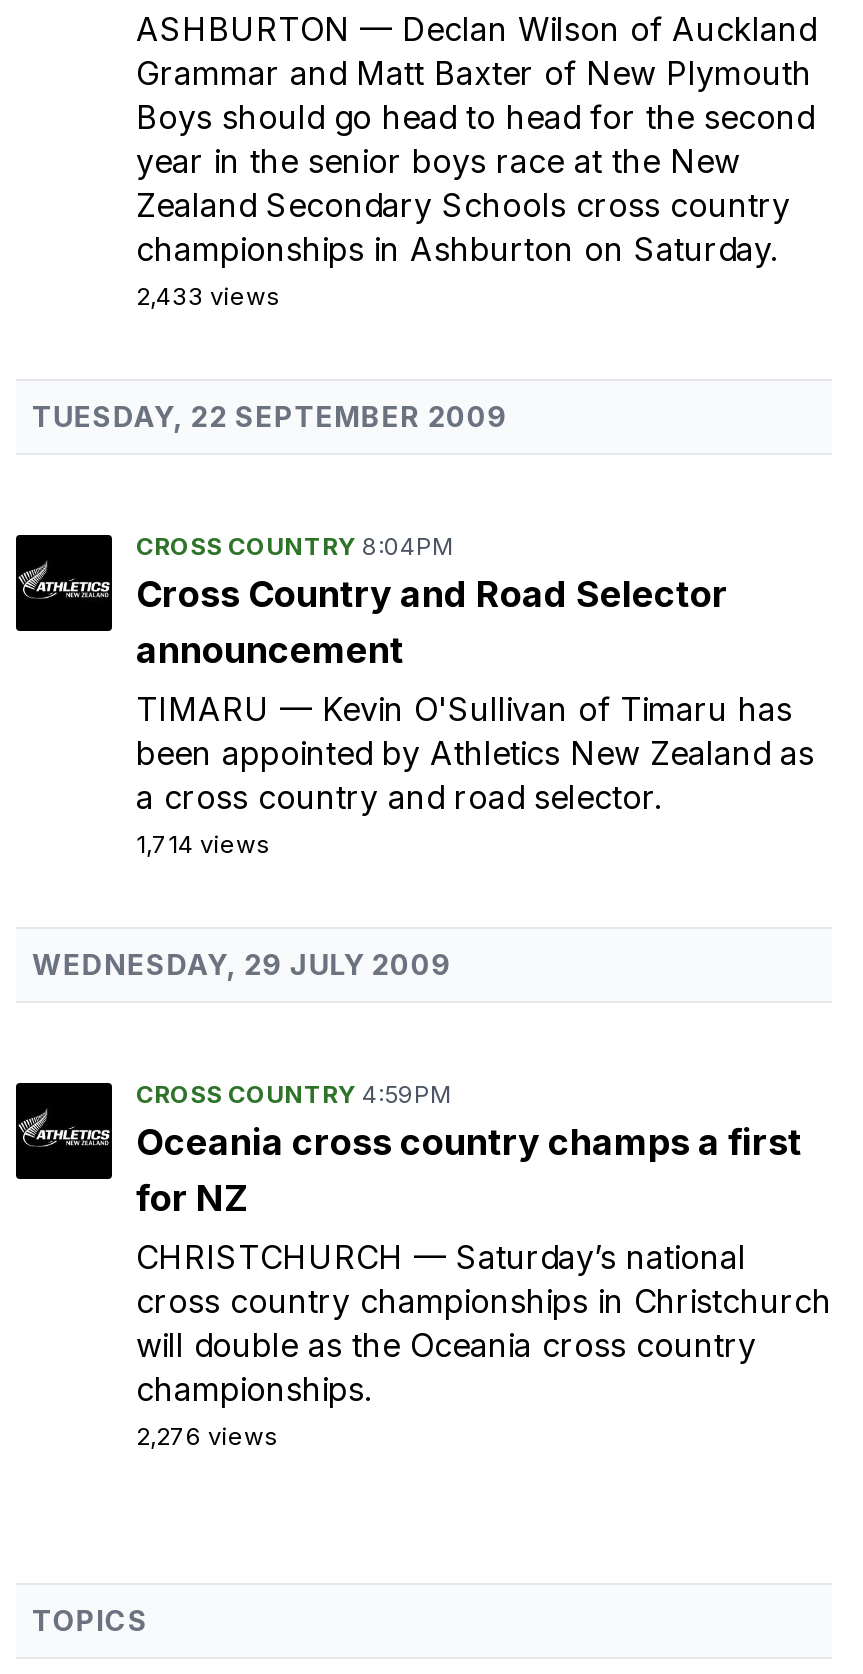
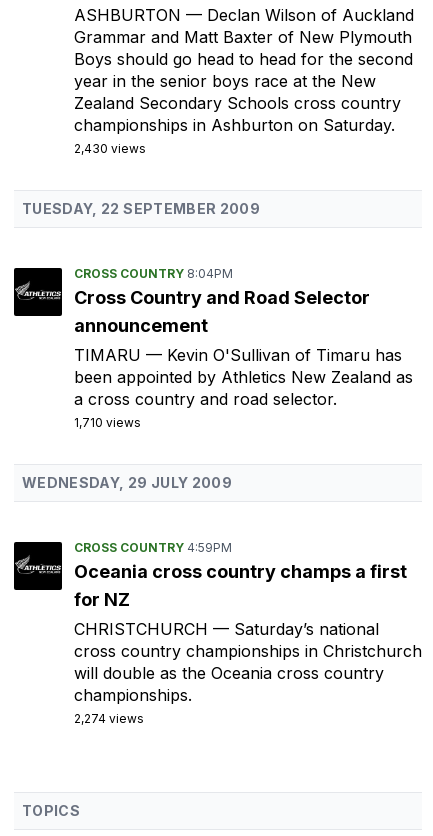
[136,281,280,311] 2,433 views -> [74,141,146,156] 2,430 views
[136,829,270,859] 1,714 views -> [74,415,141,430] 1,710 views
[136,1421,278,1451] 2,276 views -> [74,711,144,726] 2,274 views

